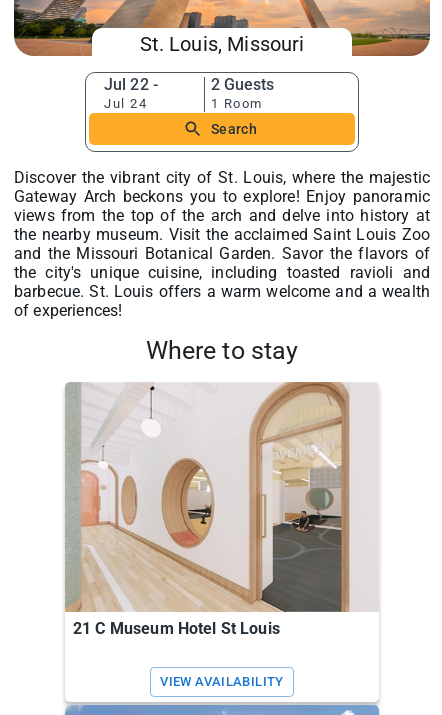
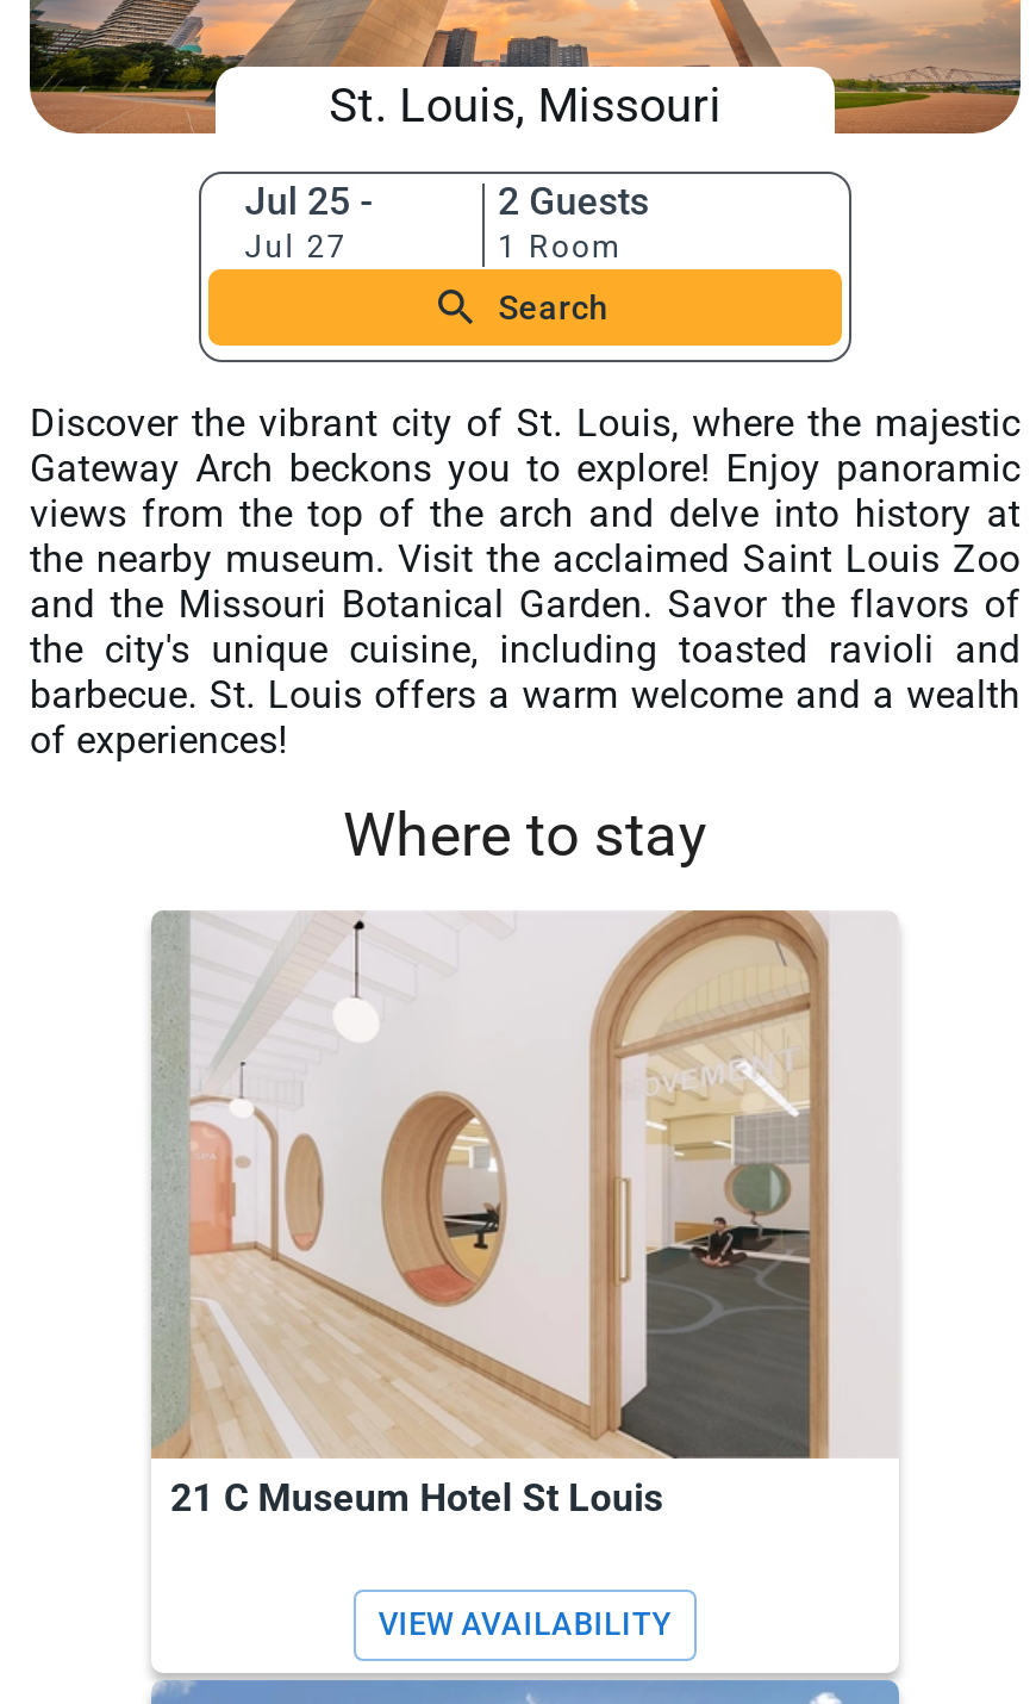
[104,75,158,94] Jul 22 - -> [245,179,372,224] Jul 25 -
[104,96,147,111] Jul 24 -> [245,229,347,265] Jul 27

